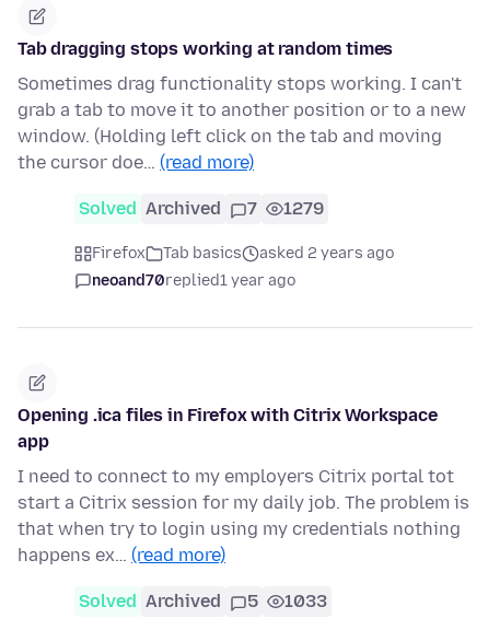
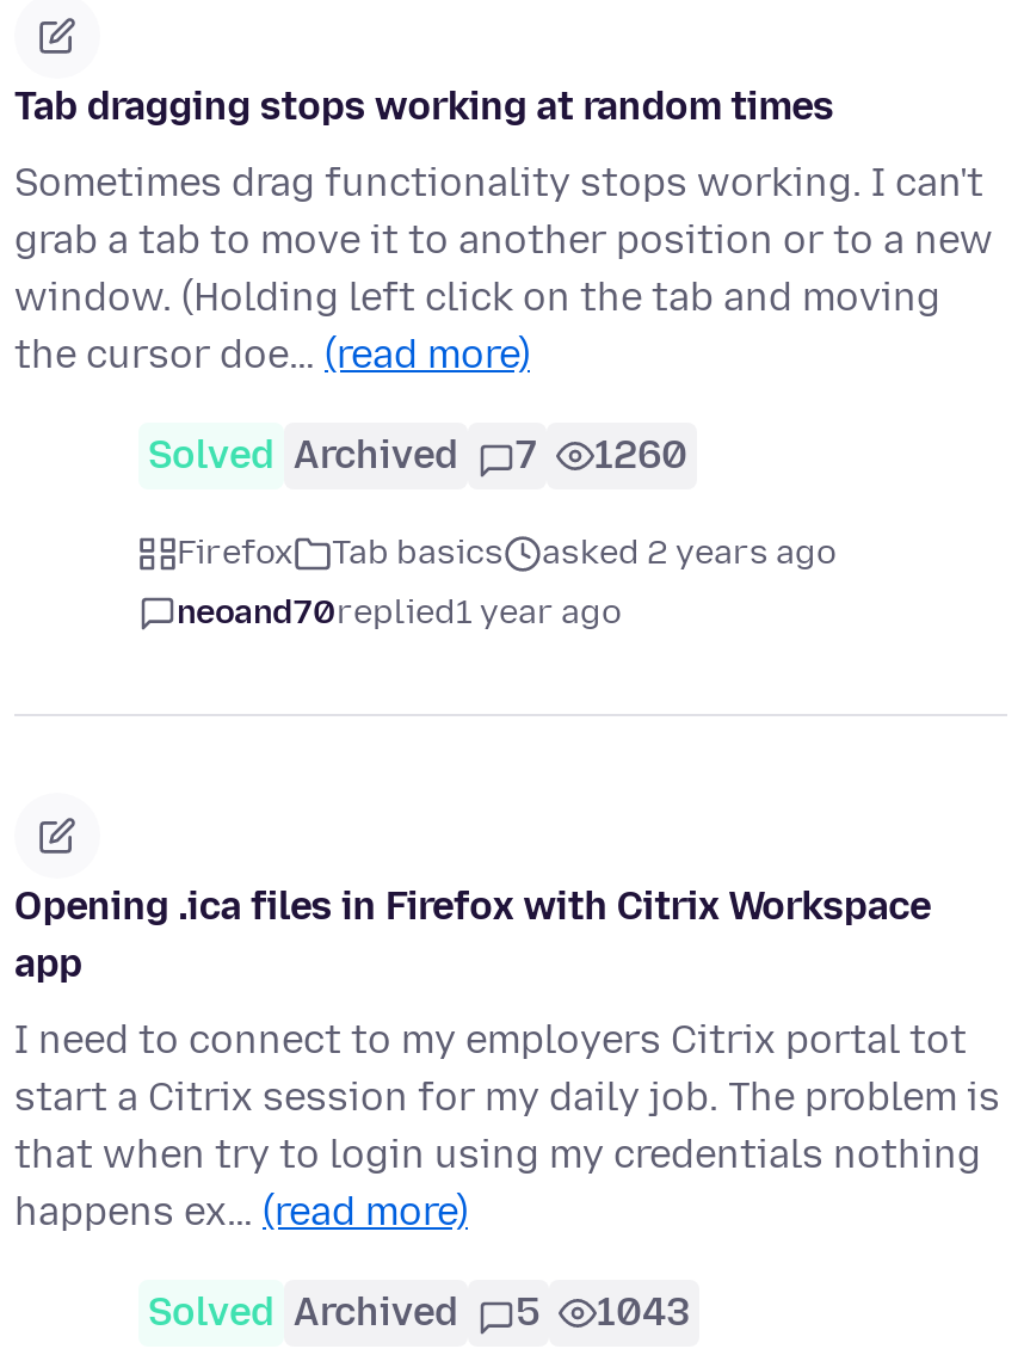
[79,199,324,219] Solved Archived 7 1279 -> [148,433,687,479] Solved Archived 7 1260
[79,591,327,612] Solved Archived 5 1033 -> [148,1291,690,1336] Solved Archived 5 1043

